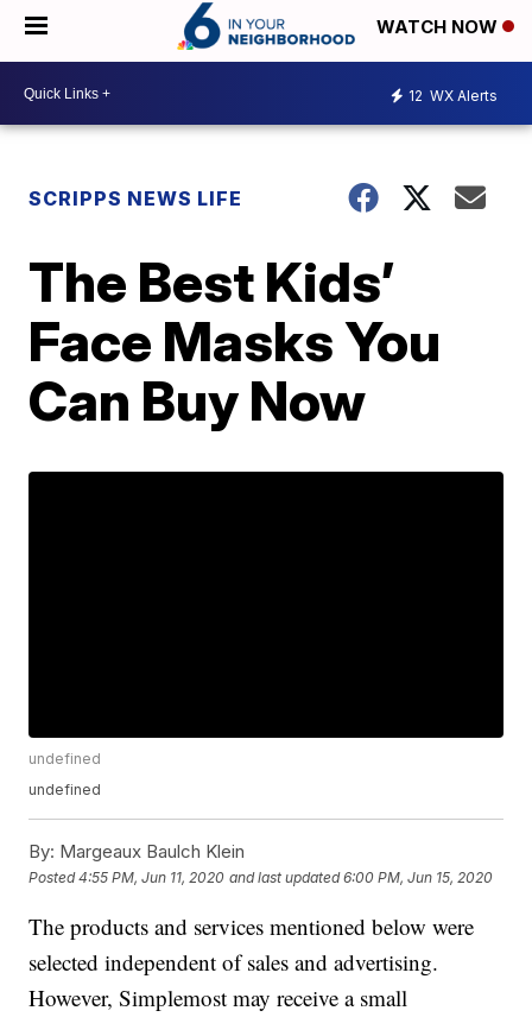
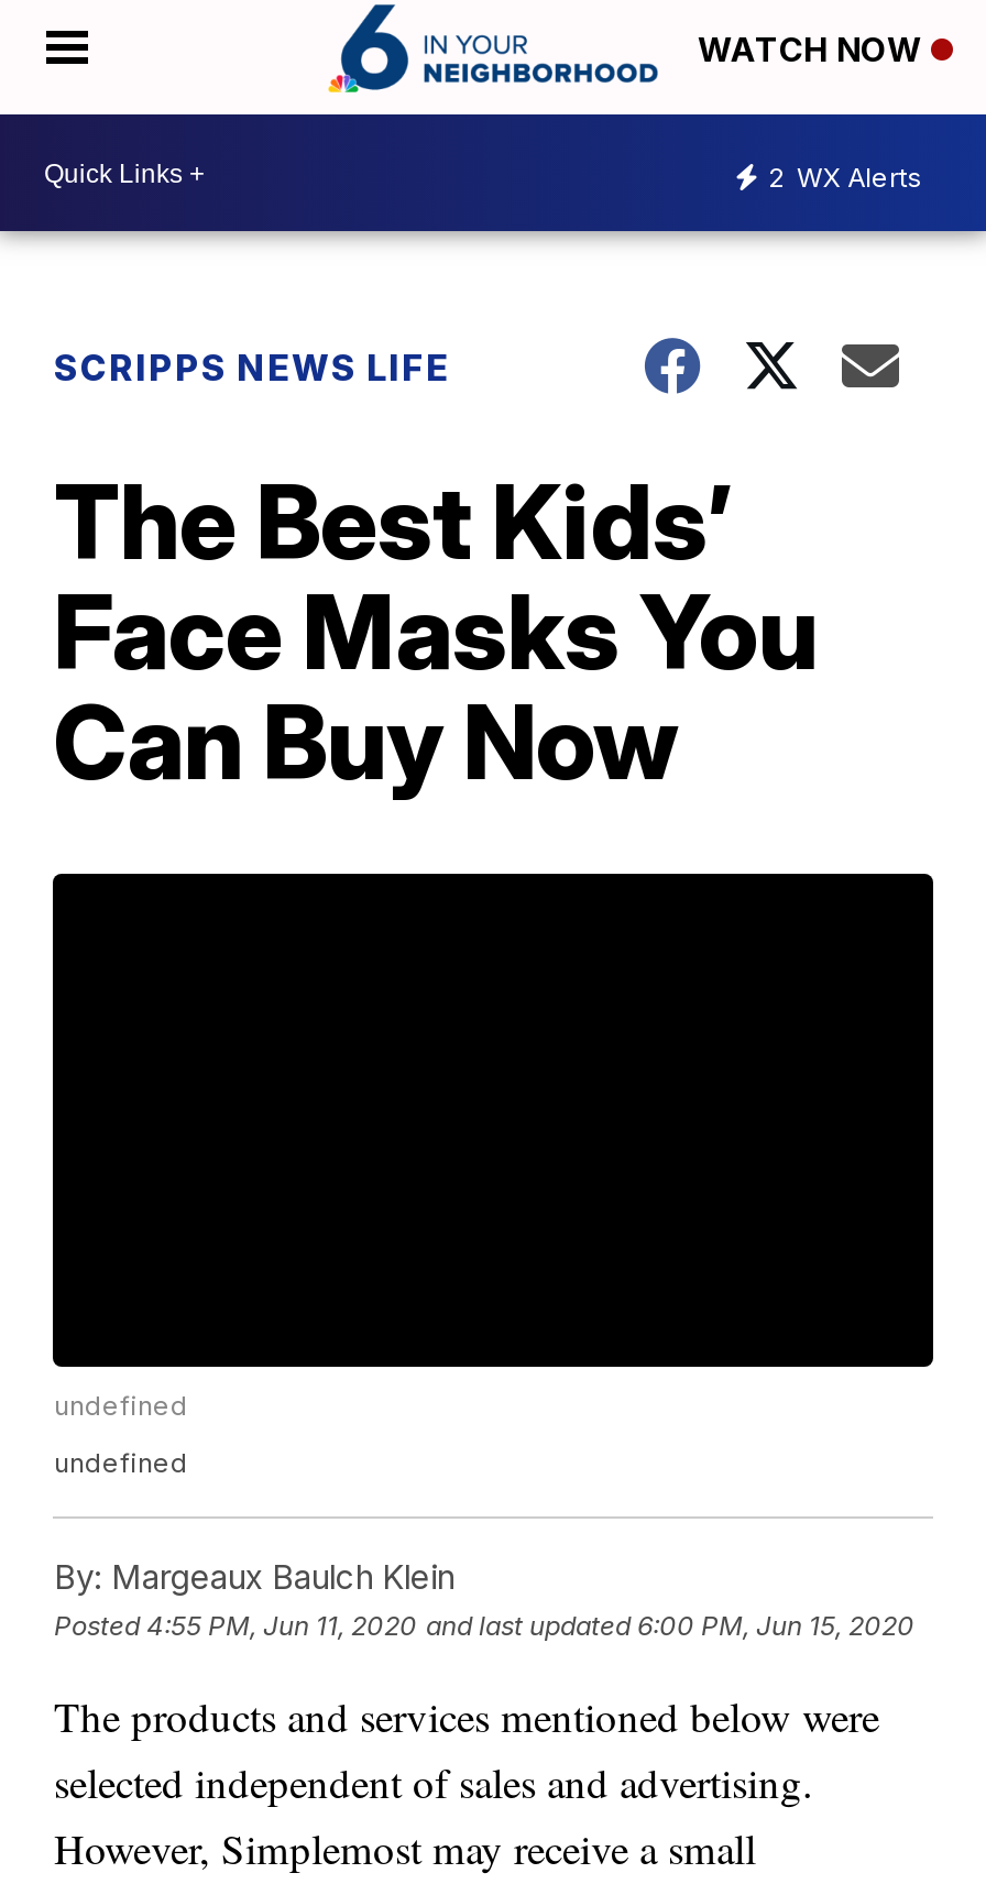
[408,86,498,104] 12 WX Alerts -> [768,160,922,193] 2 WX Alerts

